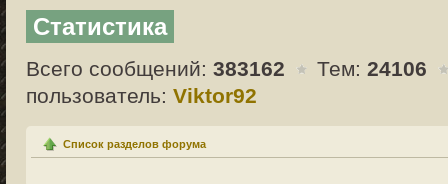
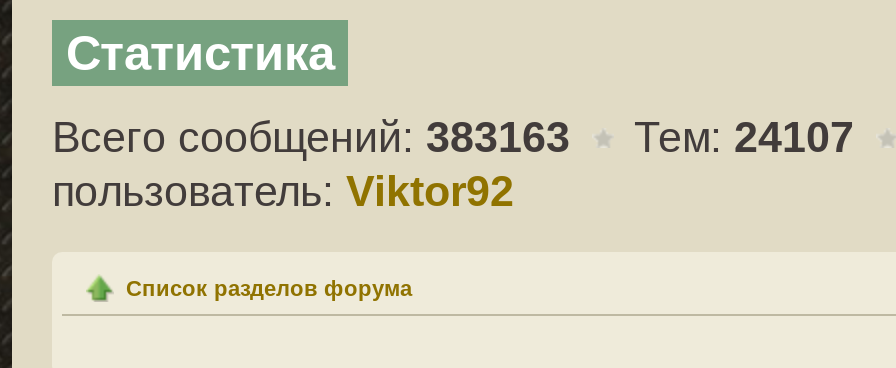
[26,56,285,80] Всего сообщений: 383162 -> [52,113,570,161] Всего сообщений: 383163
[311,56,427,80] Тем: 24106 -> [622,113,854,161] Тем: 24107

